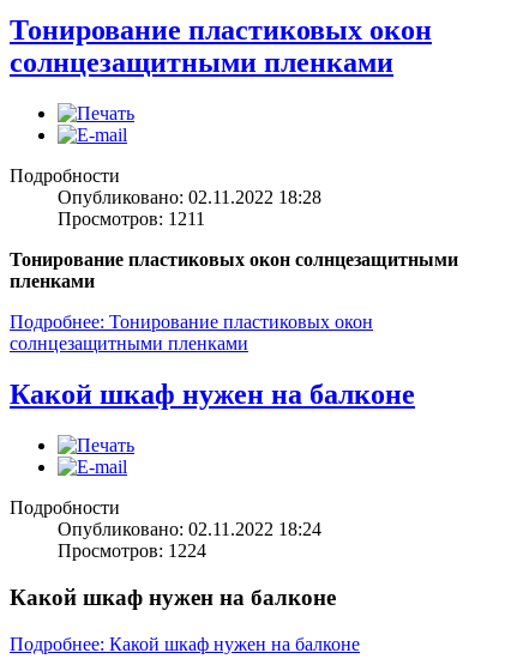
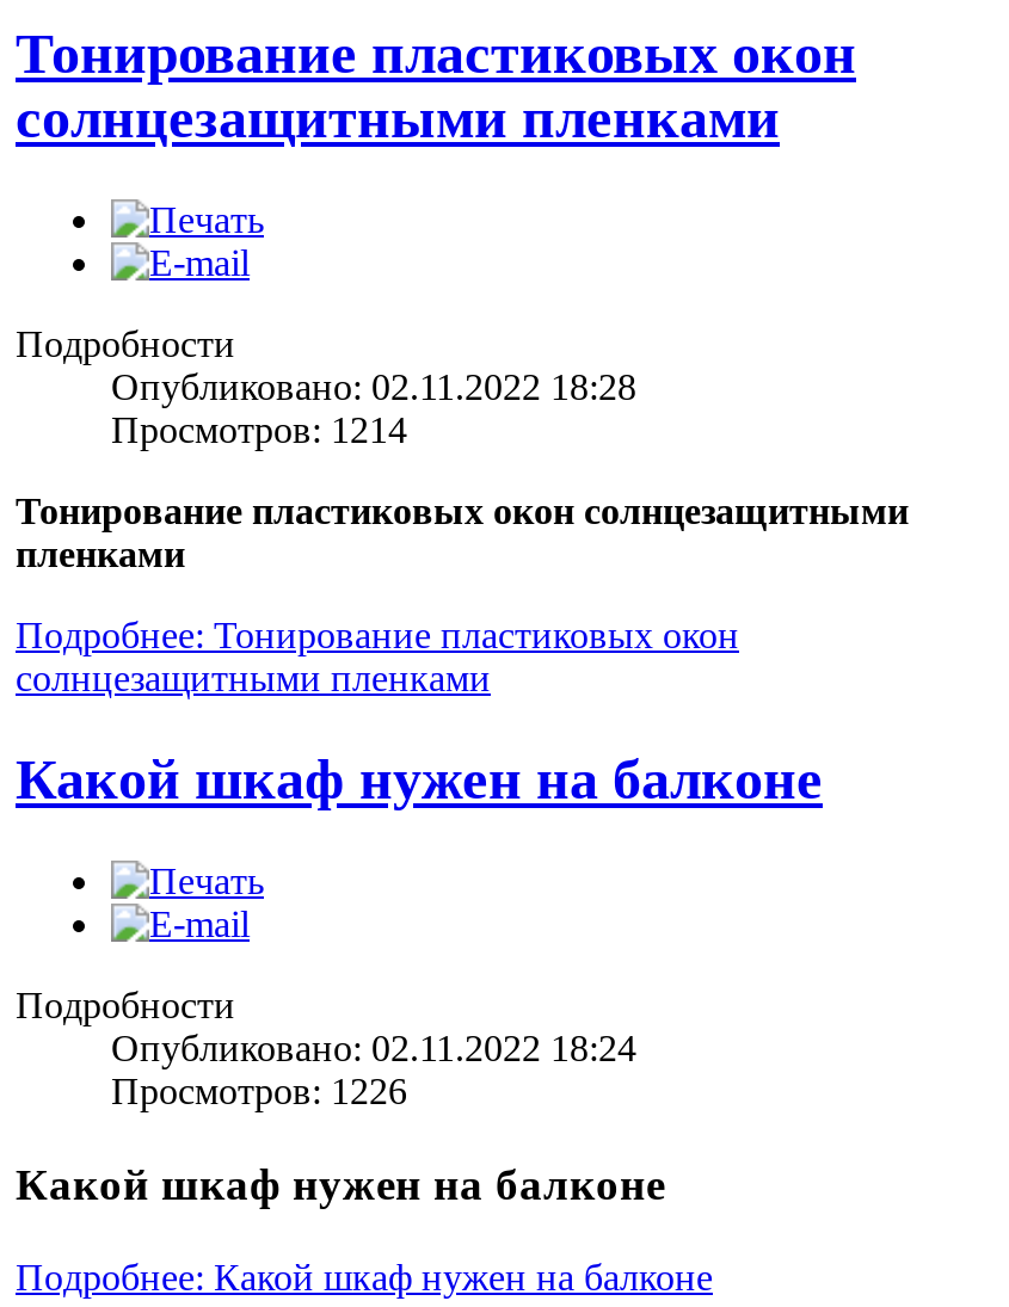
[58,209,205,229] Просмотров: 1211 -> [111,410,407,450] Просмотров: 1214
[58,541,206,561] Просмотров: 1224 -> [111,1071,407,1111] Просмотров: 1226

